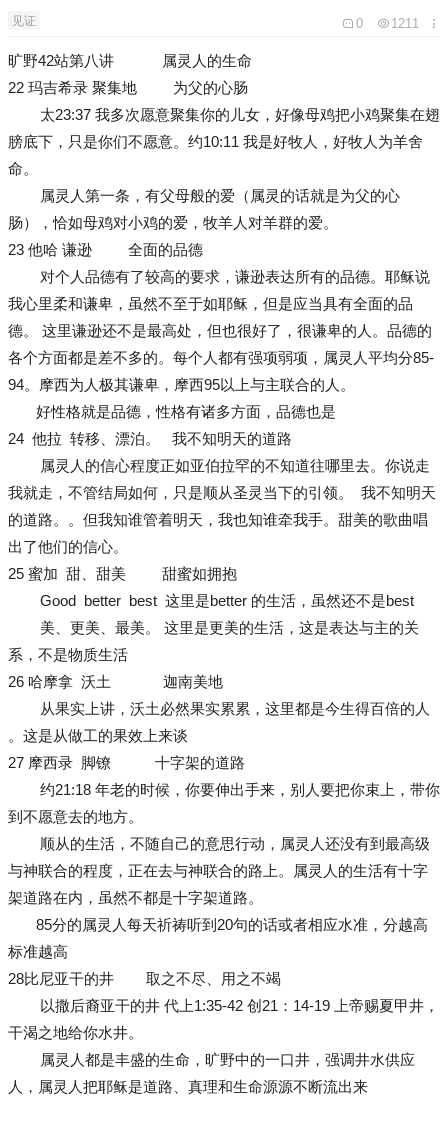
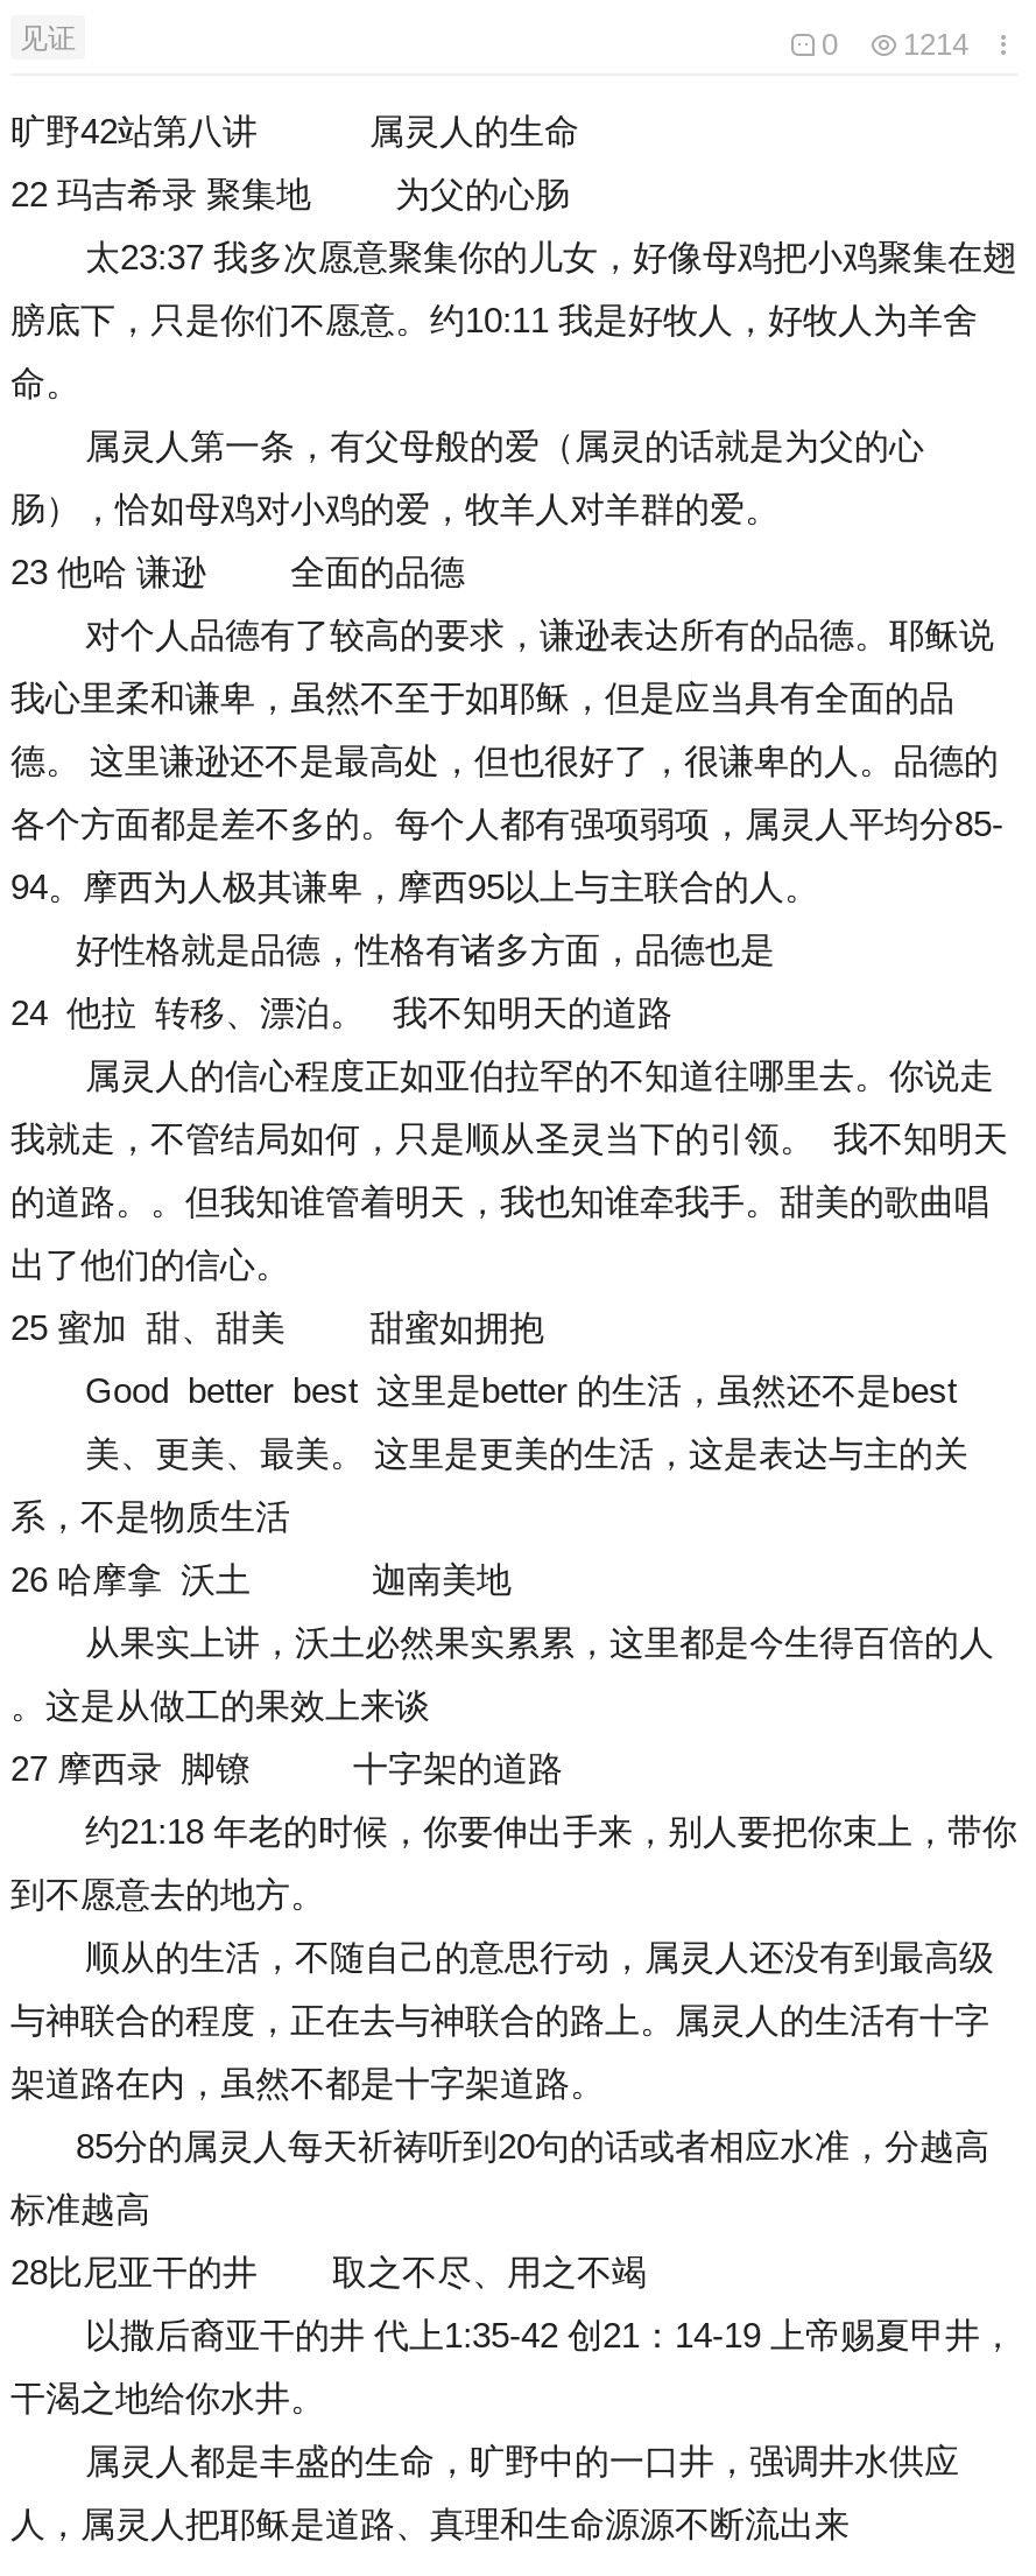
[356,16,423,31] 0 1211 -> [822,27,978,62] 0 1214

